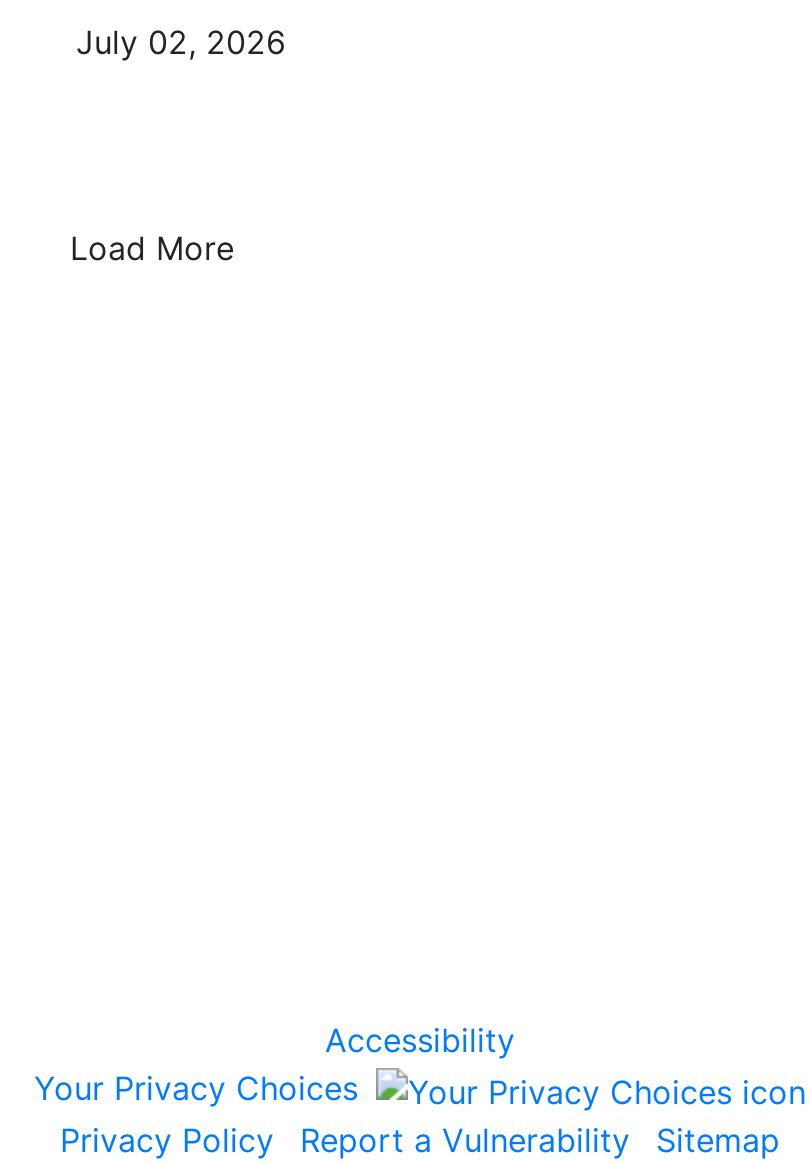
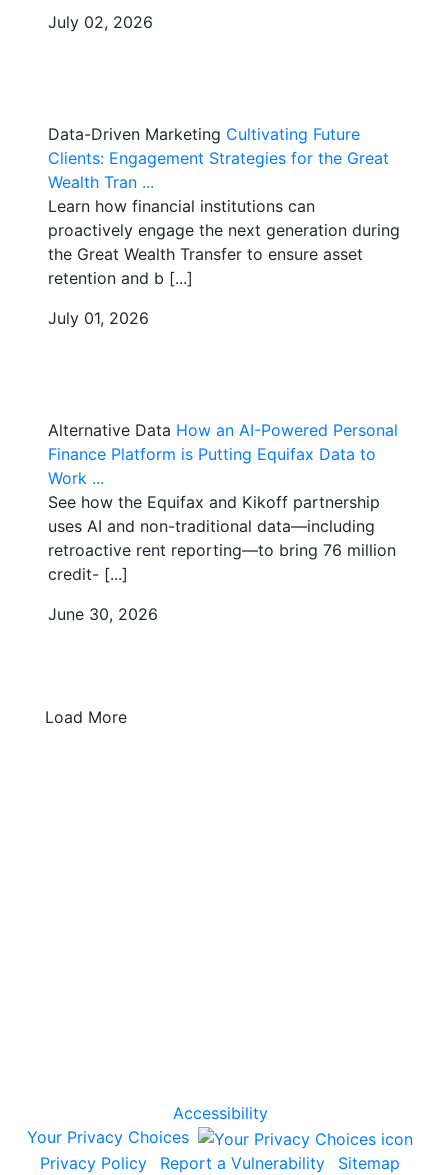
none -> [48,124,400,328] Data-Driven Marketing Cultivating Future | Clients: Engagement Strategies for the Great | Wealth Tran ... | Learn how financial institutions can | proactively engage the next generation during | the Great Wealth Transfer to ensure asset | retention and b [...] | July 01, 2026
none -> [48,420,398,624] Alternative Data How an AI-Powered Personal | Finance Platform is Putting Equifax Data to | Work ... | See how the Equifax and Kikoff partnership | uses AI and non-traditional data—including | retroactive rent reporting—to bring 76 million | credit- [...] | June 30, 2026

